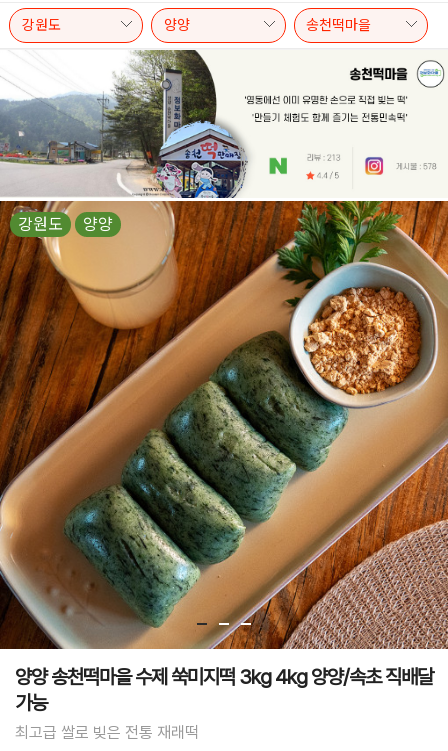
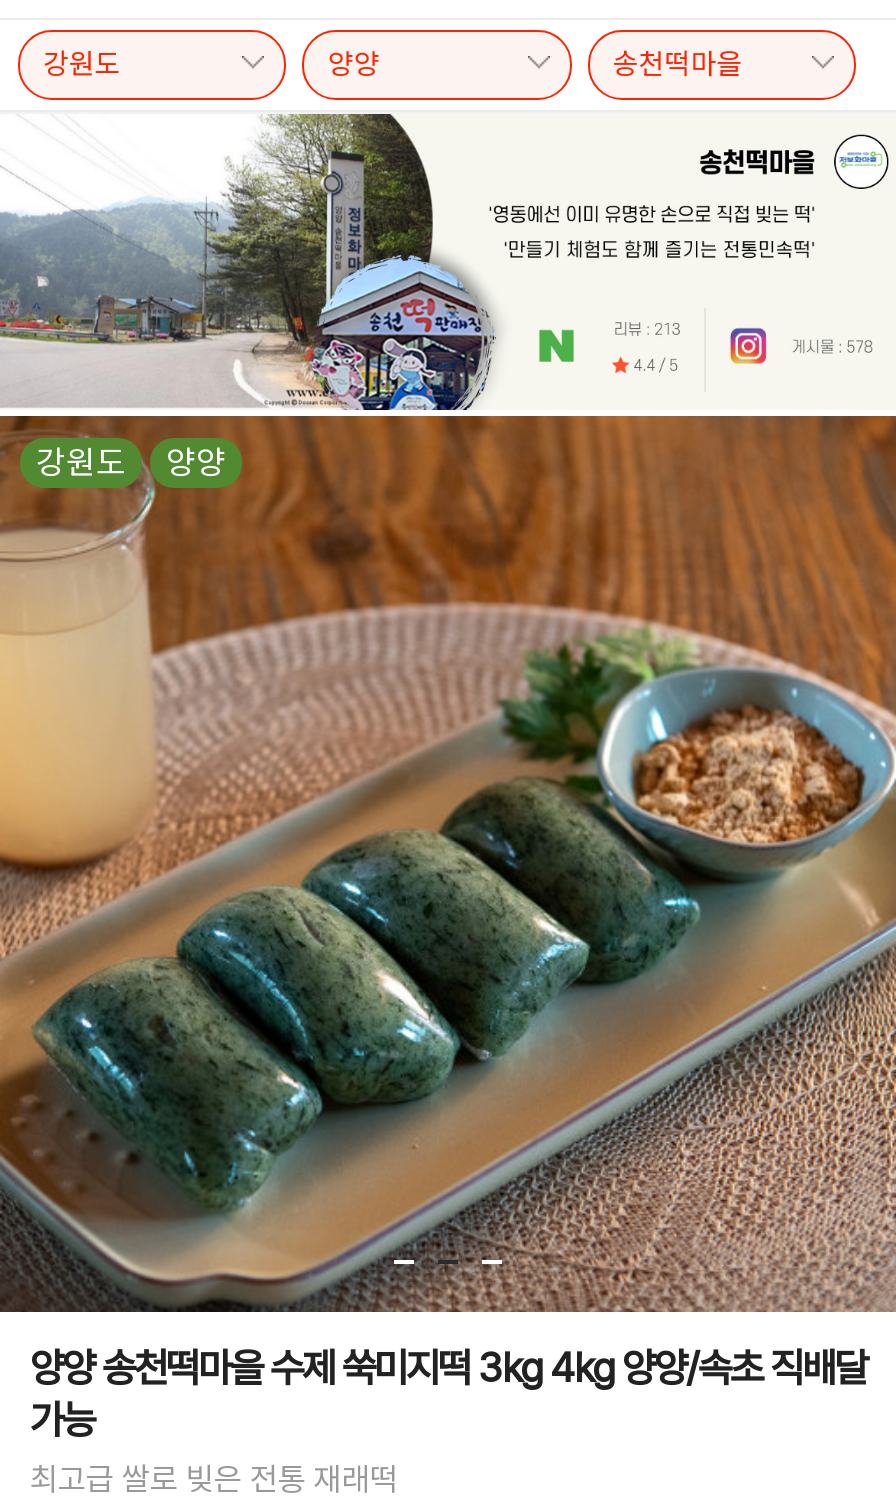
[3,200,445,650] [image] -> [6,416,890,1314] [image]

